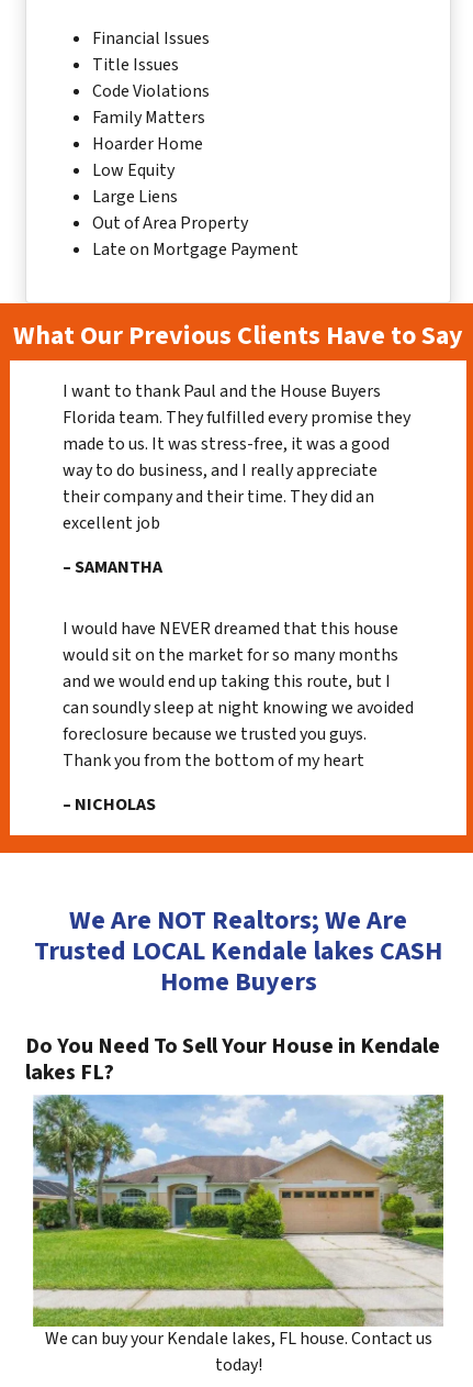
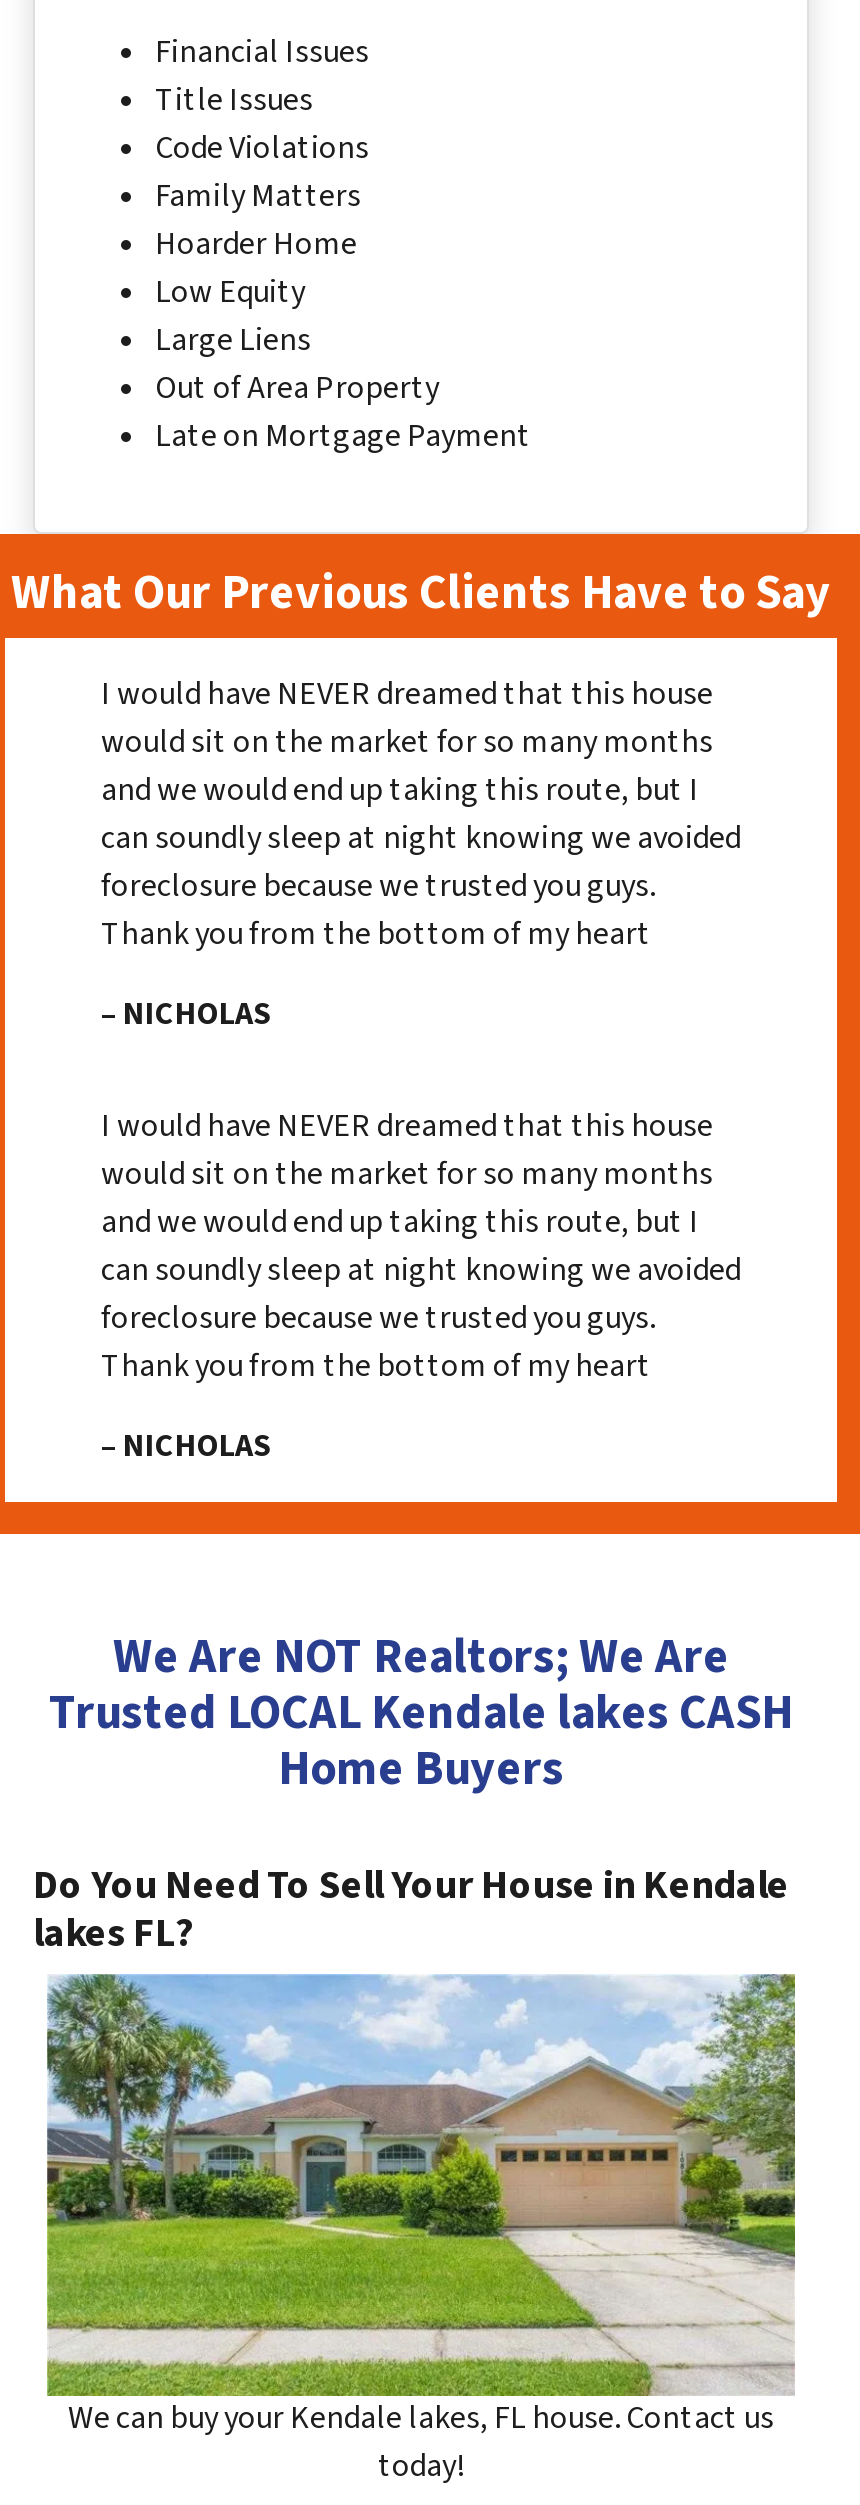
[63,379,410,535] I want to thank Paul and the House Buyers | Florida team. They fulfilled every promise they | made to us. It was stress-free, it was a good | way to do business, and I really appreciate | their company and their time. They did an | excellent job -> [101,672,741,956] I would have NEVER dreamed that this house | would sit on the market for so many months | and we would end up taking this route, but I | can soundly sleep at night knowing we avoided | foreclosure because we trusted you guys. | Thank you from the bottom of my heart
[63,555,162,579] – SAMANTHA -> [101,992,271,1036] – NICHOLAS

